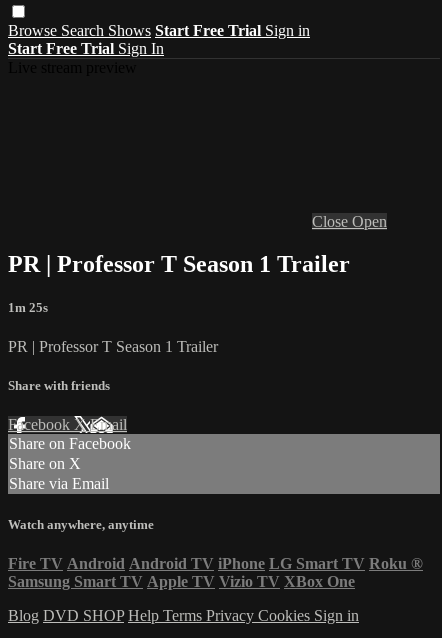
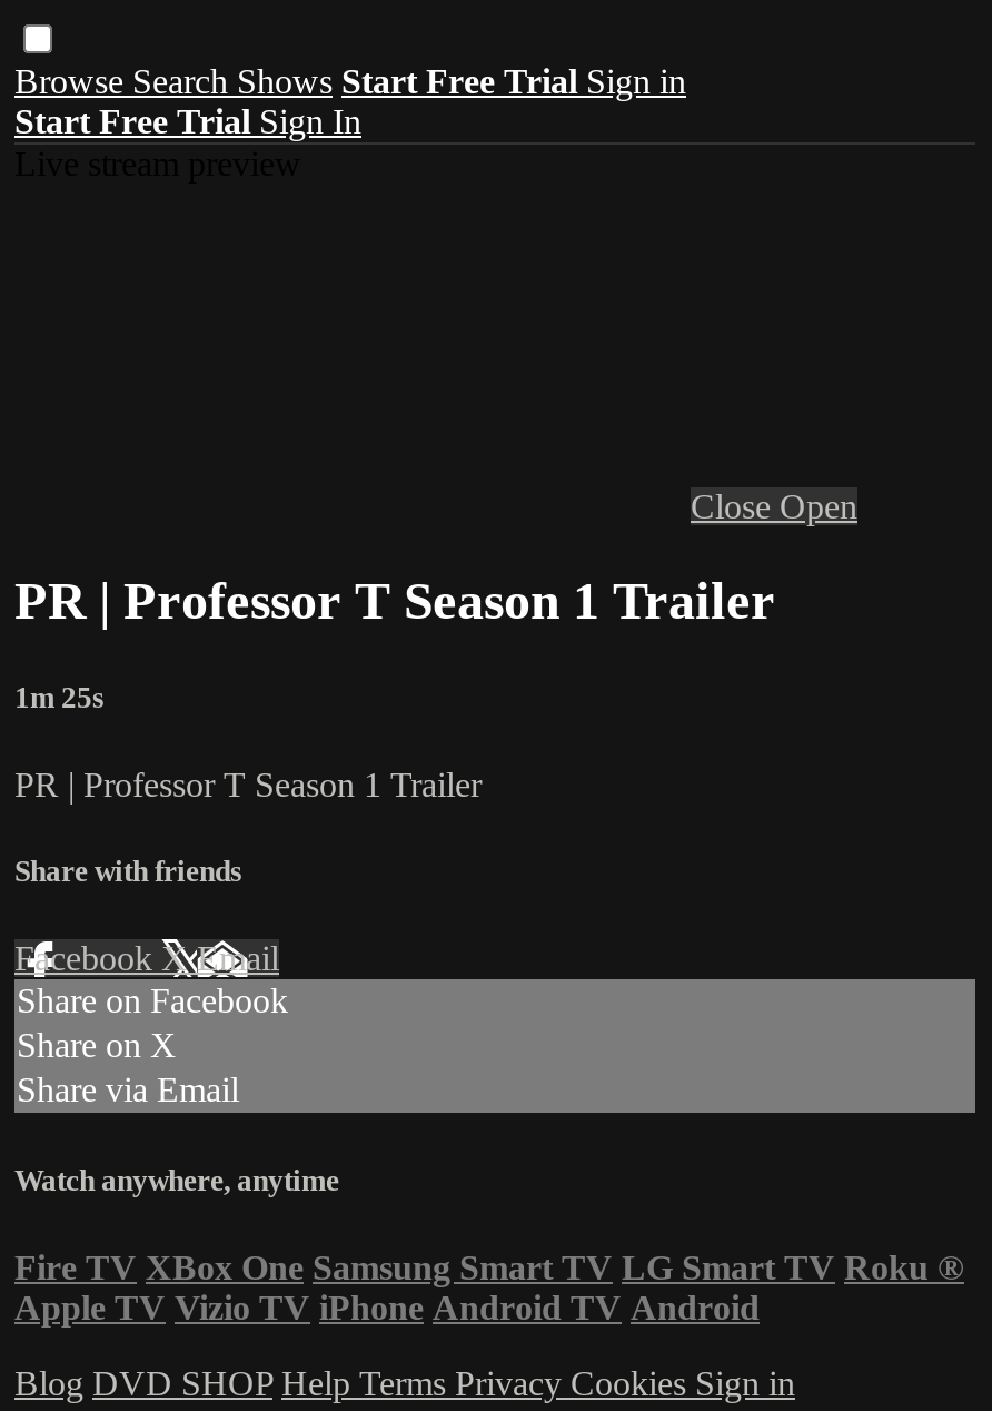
[8,555,423,590] Fire TV Android Android TV iPhone LG Smart TV Roku ® | Samsung Smart TV Apple TV Vizio TV XBox One -> [14,1248,964,1326] Fire TV XBox One Samsung Smart TV LG Smart TV Roku ® | Apple TV Vizio TV iPhone Android TV Android

